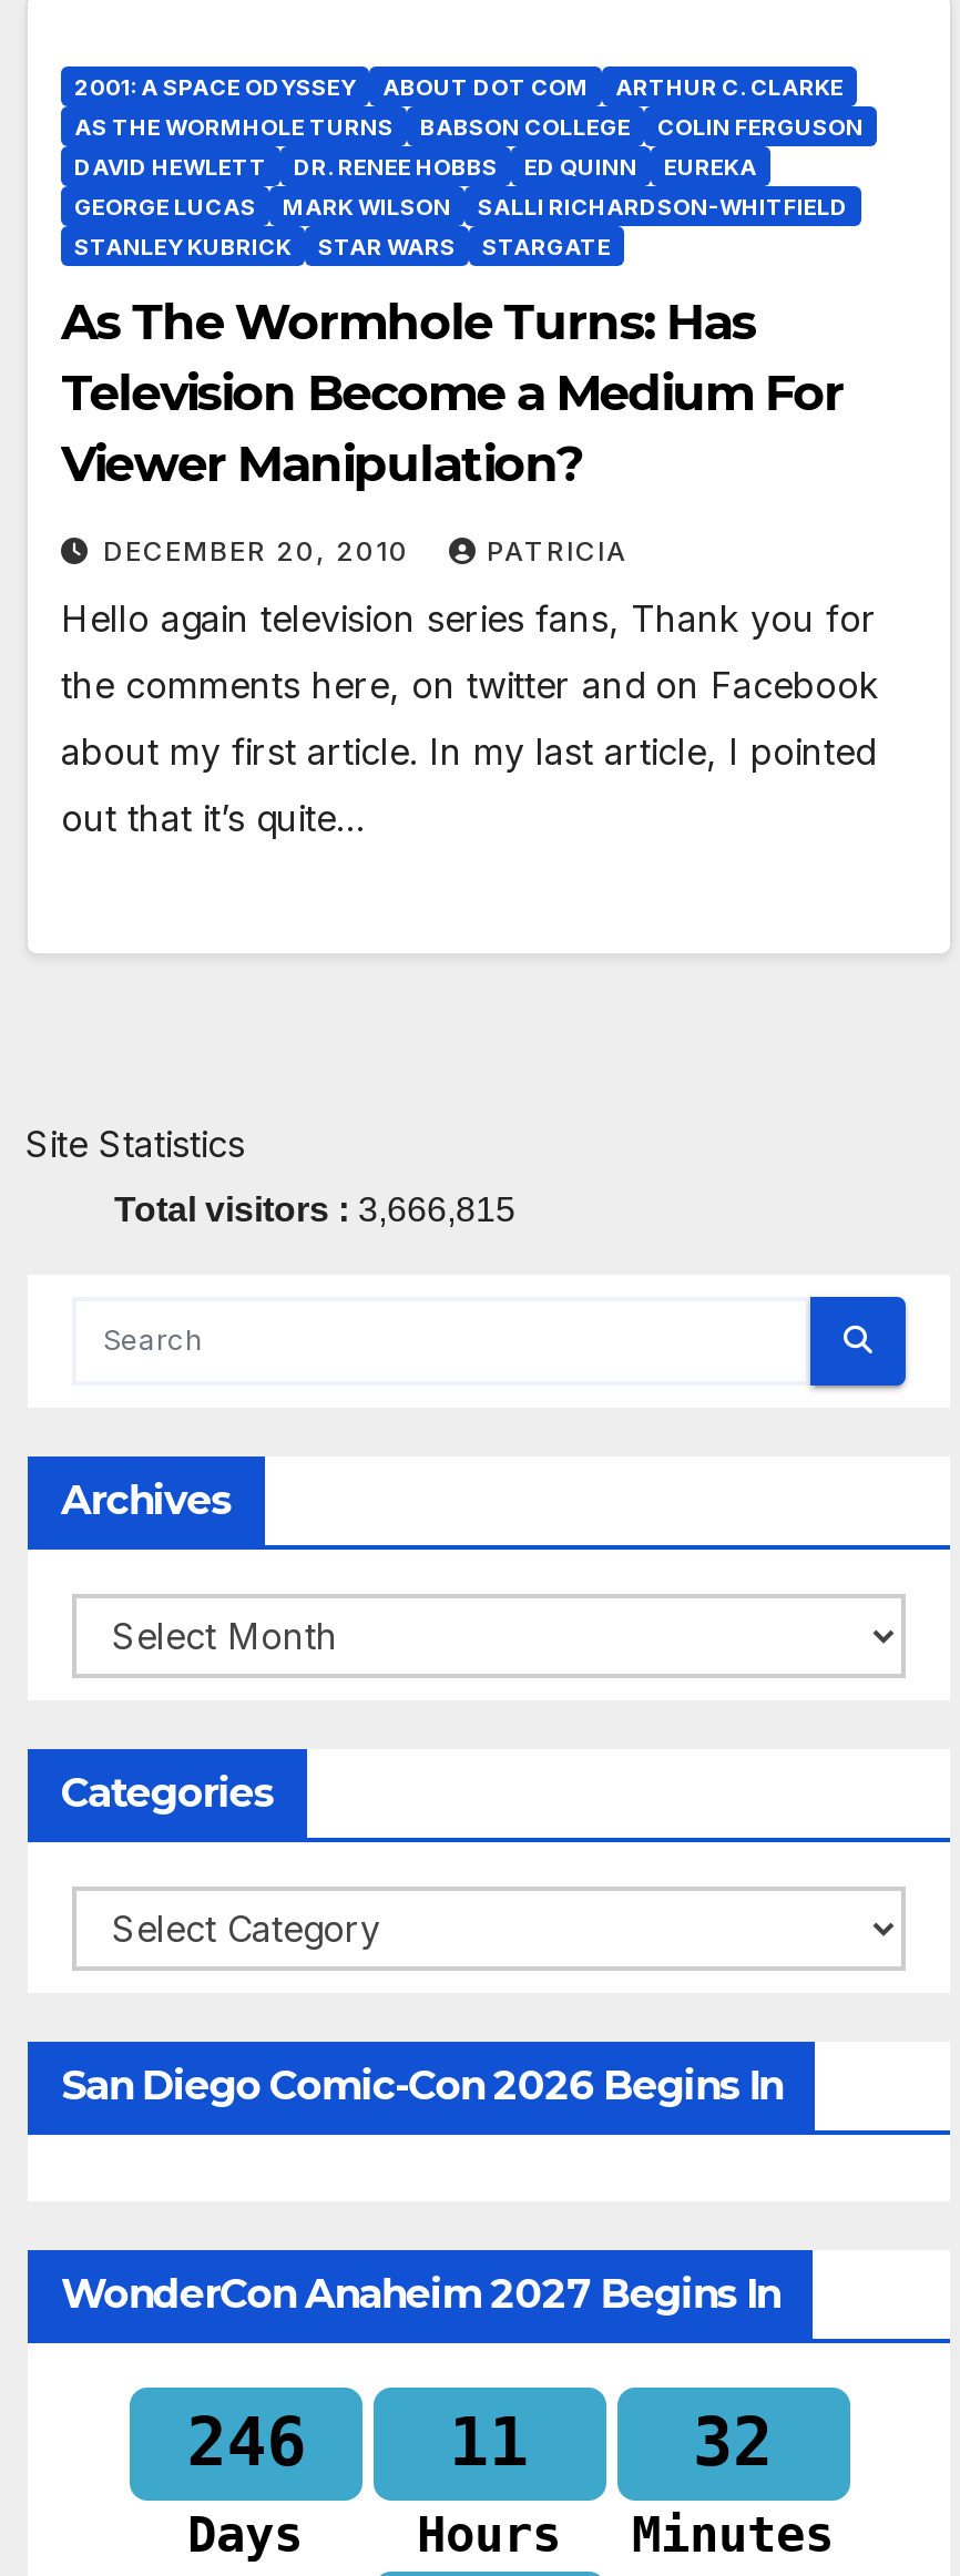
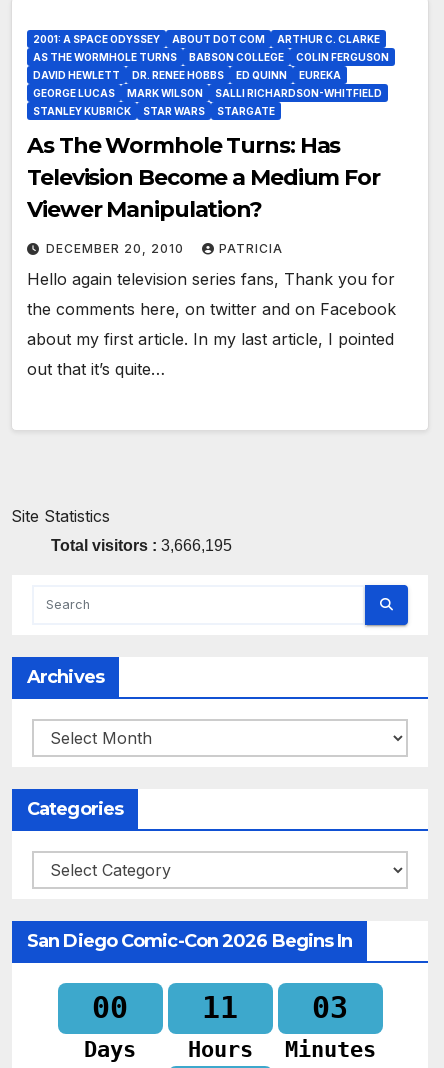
[114,1190,515,1228] Total visitors : 3,666,815 -> [51,537,232,554] Total visitors : 3,666,195
[61,2269,780,2481] WonderCon Anaheim 2027 Begins In | 246 -> [92,990,128,1025] 00
[693,2404,773,2481] 32 -> [312,990,348,1025] 03

